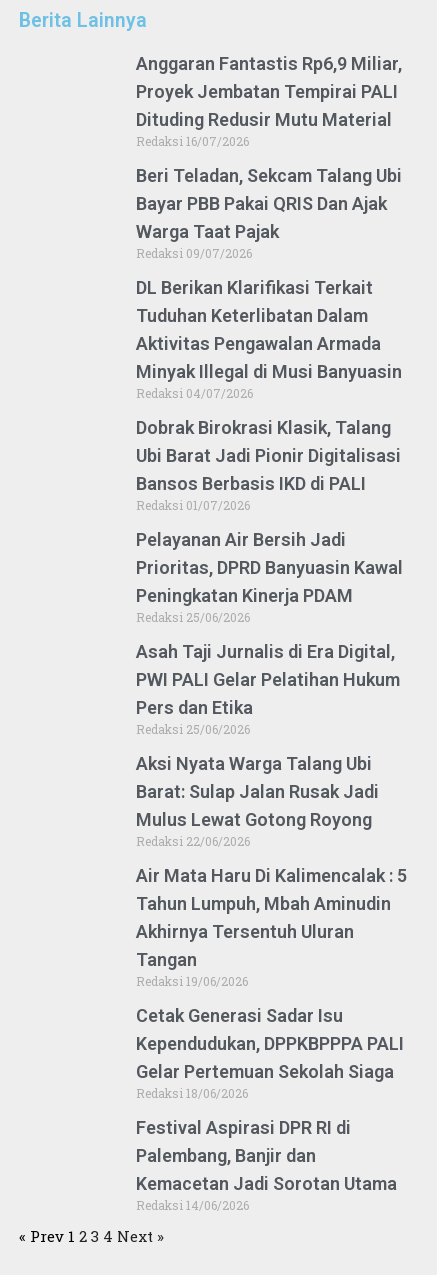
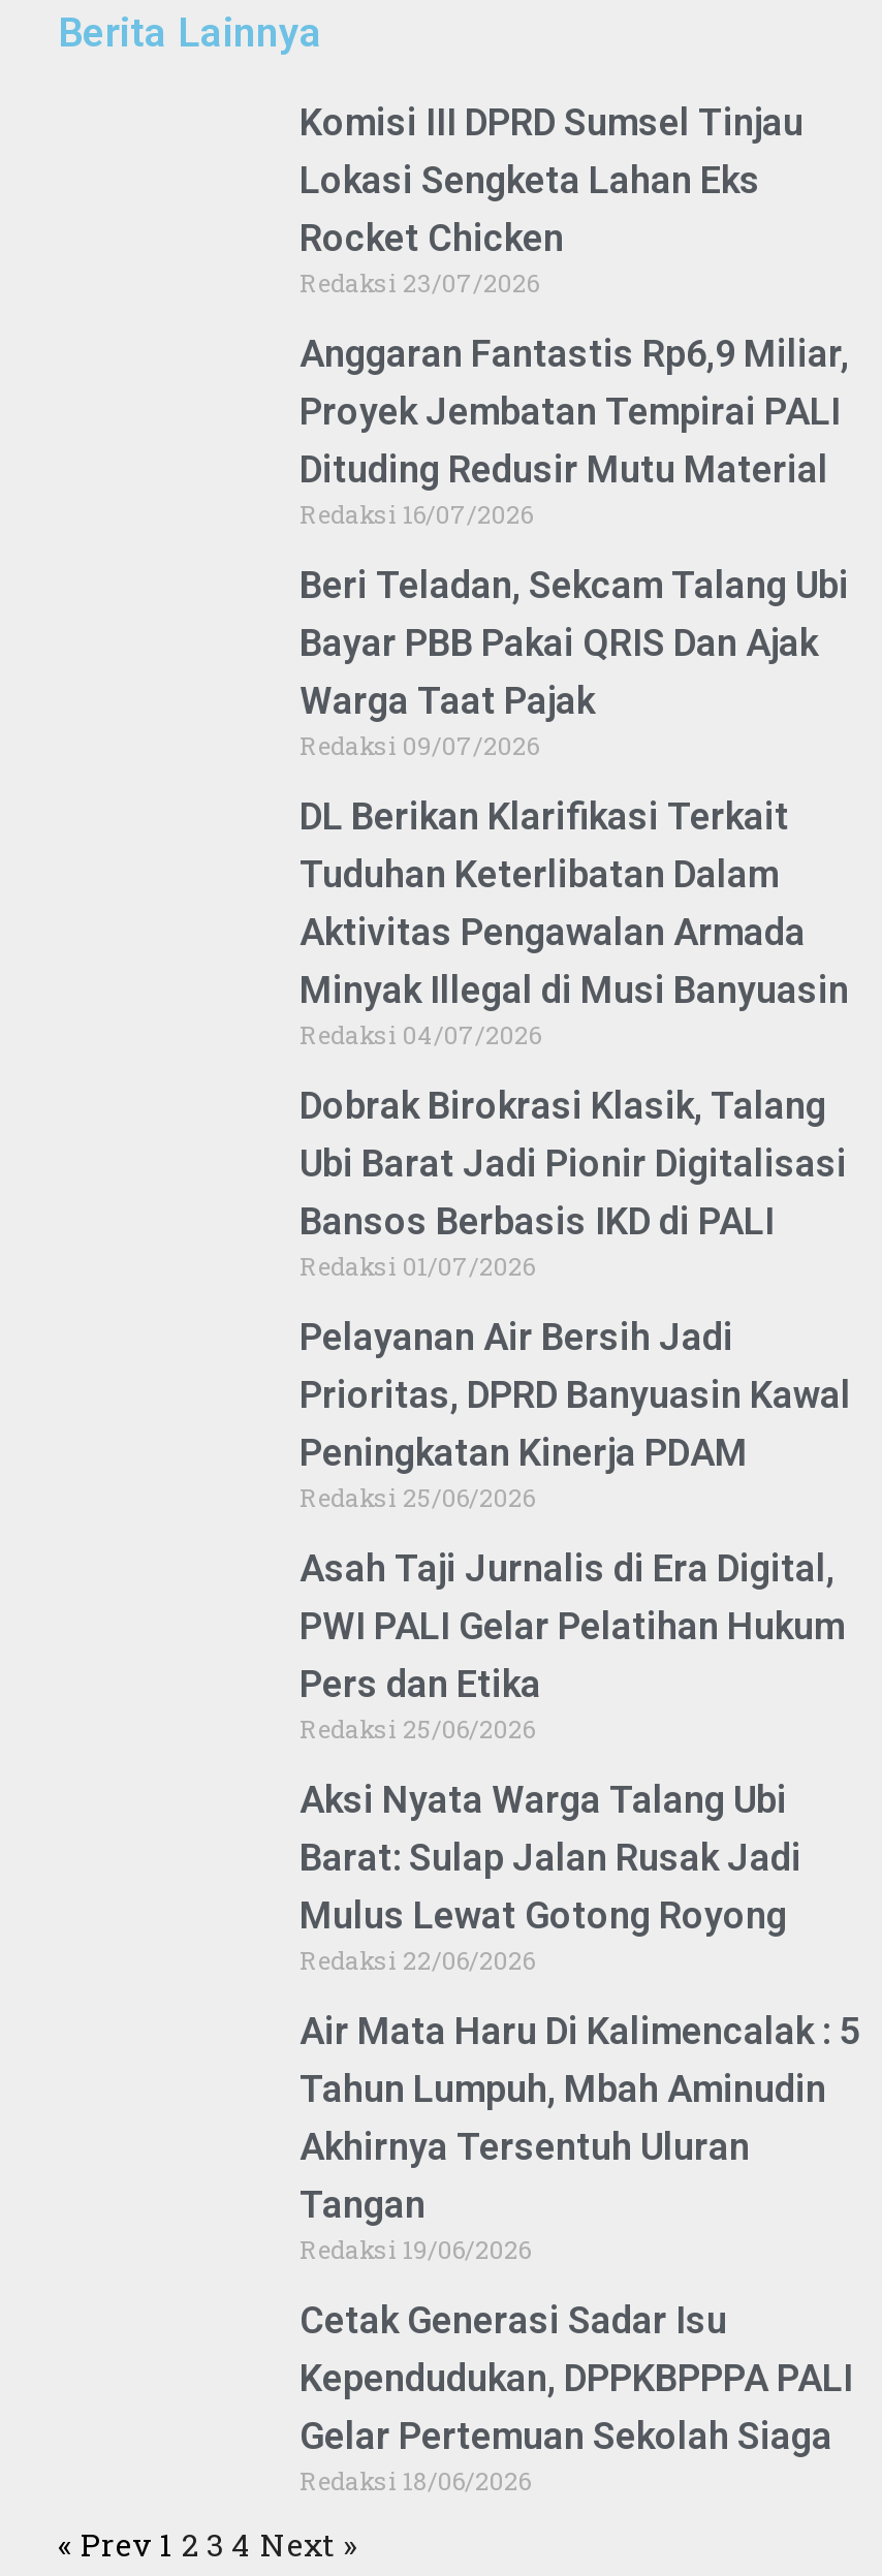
none -> [300,100,804,299] Komisi III DPRD Sumsel Tinjau | Lokasi Sengketa Lahan Eks | Rocket Chicken | Redaksi 23/07/2026
moved [136,53,407,1101] -> [300,332,859,2496]: Anggaran Fantastis Rp6,9 Miliar, | Proyek Jembatan Tempirai PALI | Dituding Redusir Mutu Material | ... | Gelar Pertemuan Sekolah Siaga | Redaksi 18/06/2026
[136,1117,401,1213] Festival Aspirasi DPR RI di | Palembang, Banjir dan | Kemacetan Jadi Sorotan Utama | Redaksi 14/06/2026 -> none

